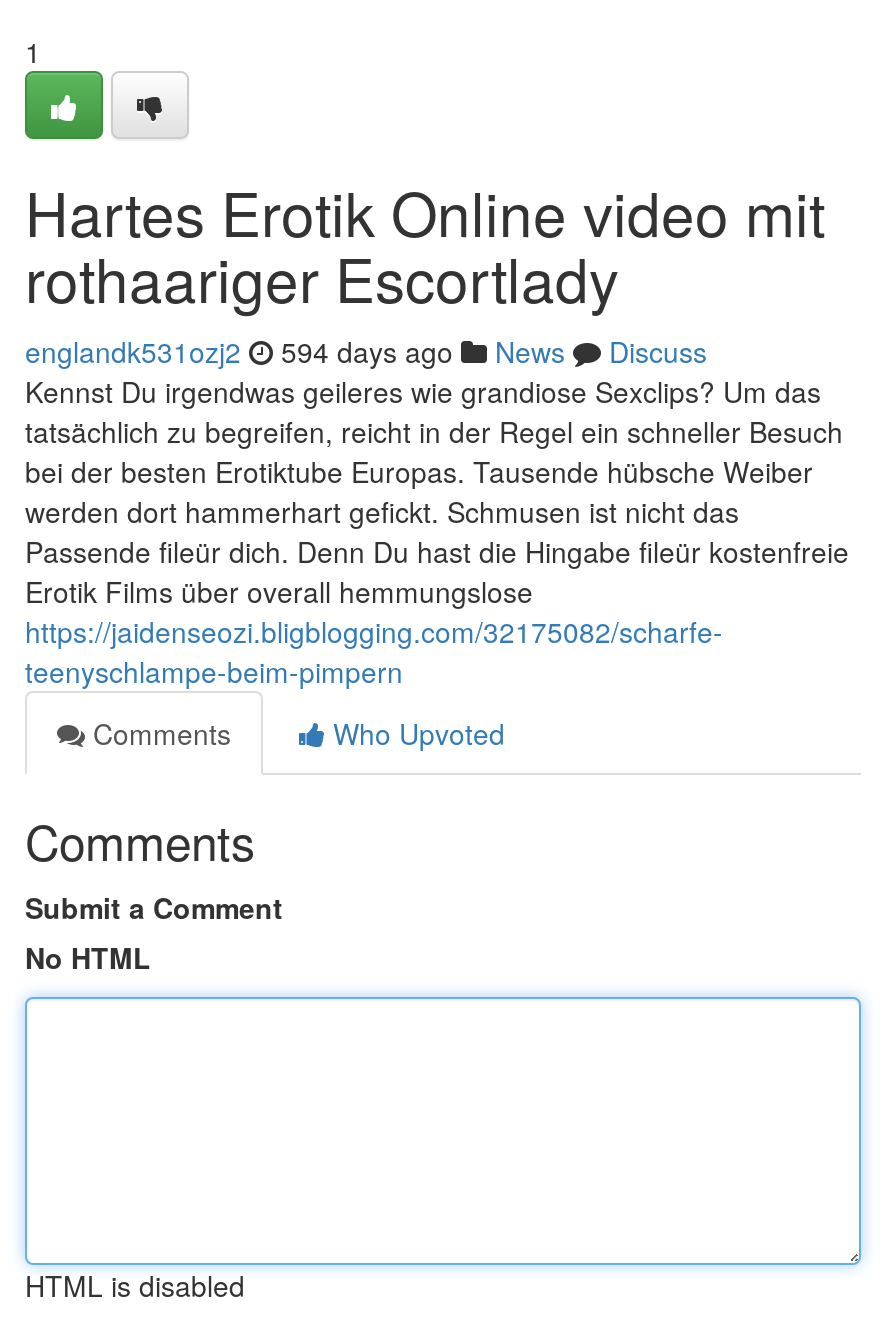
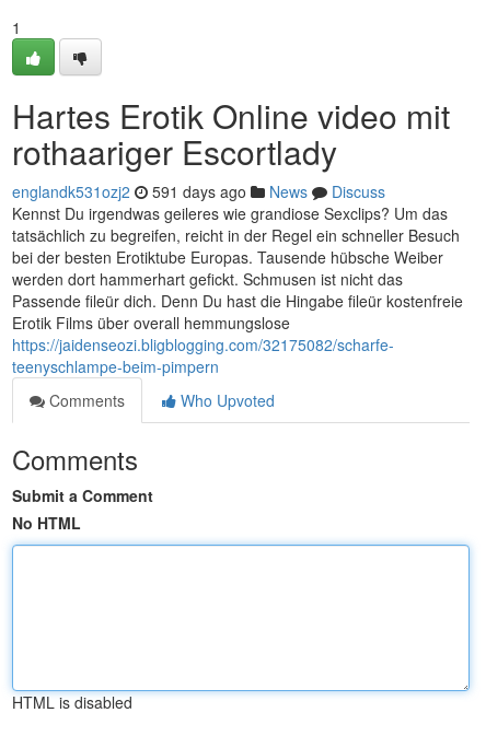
[25,331,707,371] englandk531ozj2 594 days ago News Discuss -> [12,180,385,202] englandk531ozj2 591 days ago News Discuss

